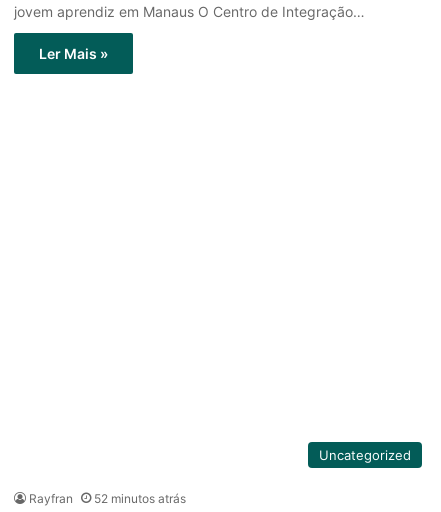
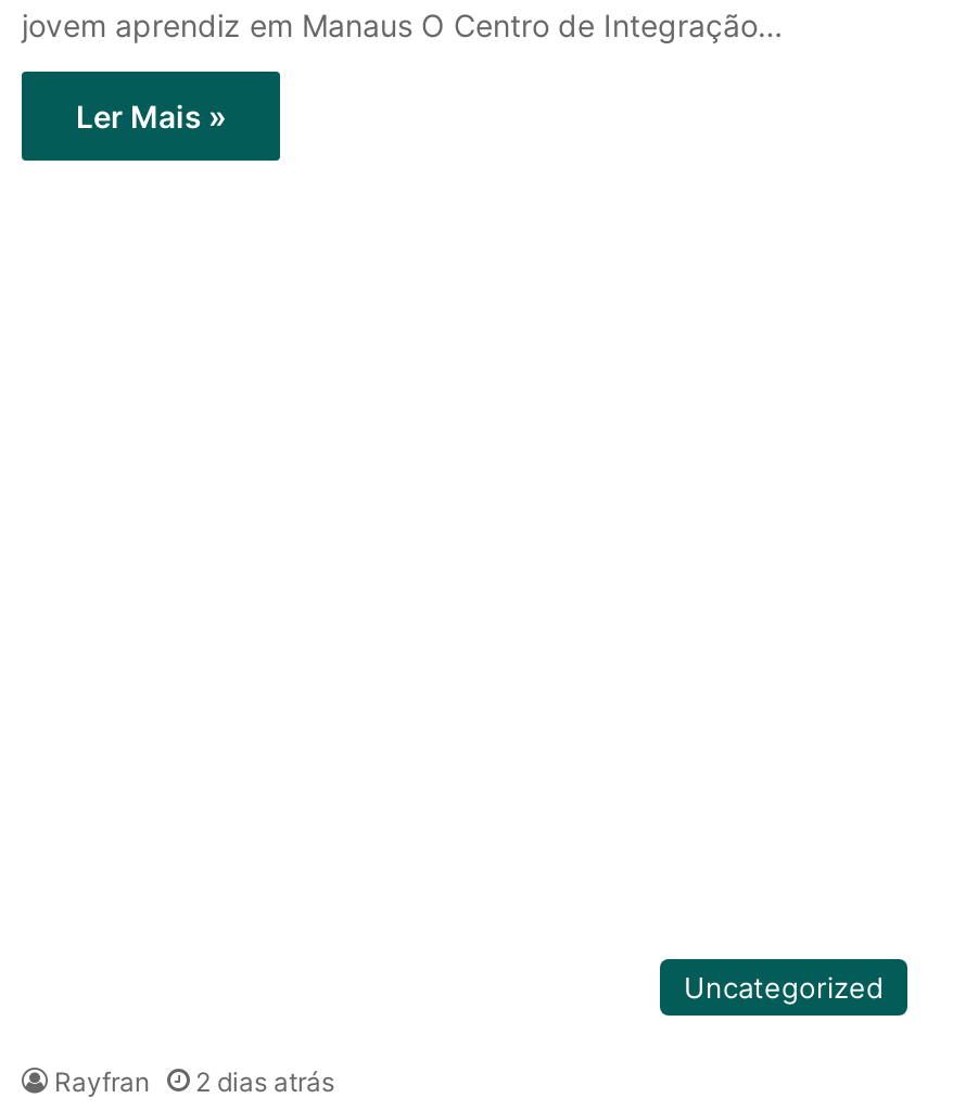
[94,491,186,506] 52 minutos atrás -> [195,1065,334,1098] 2 dias atrás

